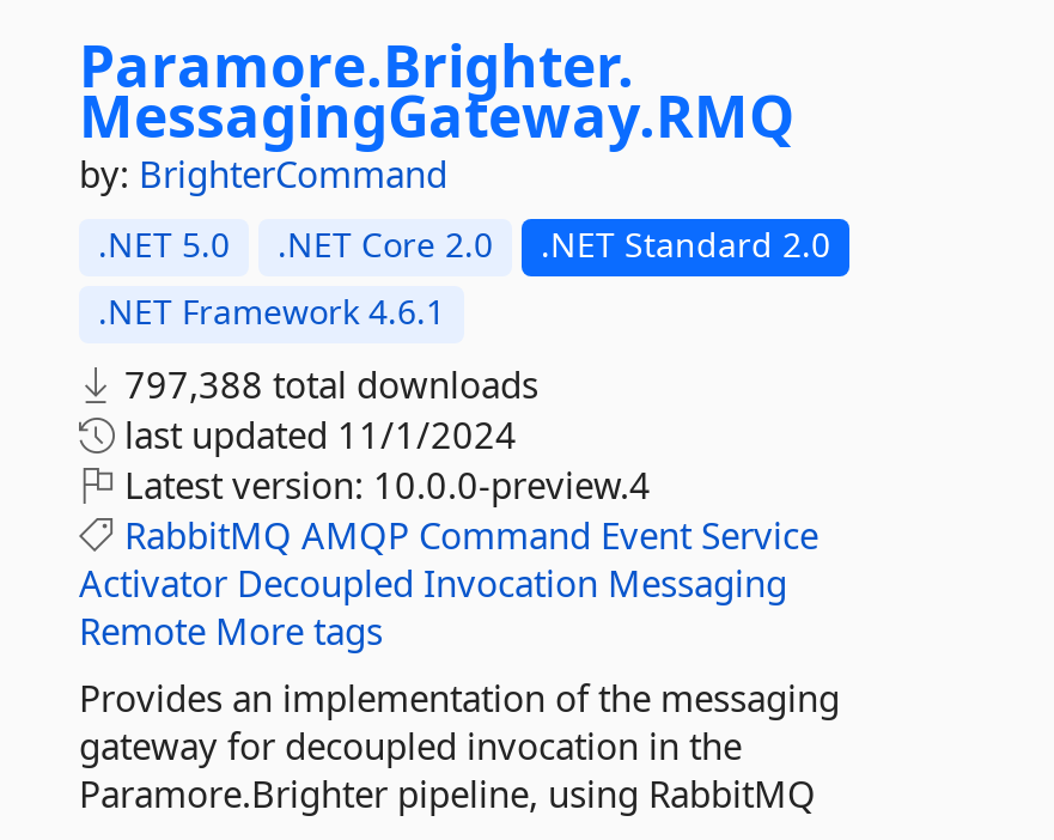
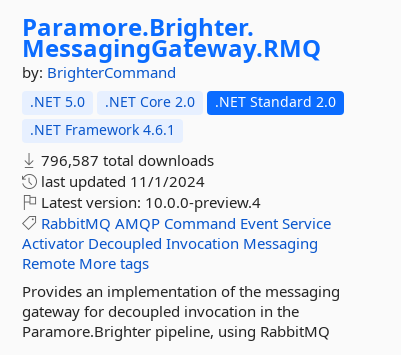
[115,360,538,408] 797,388 total downloads -> [37,150,214,170] 796,587 total downloads

